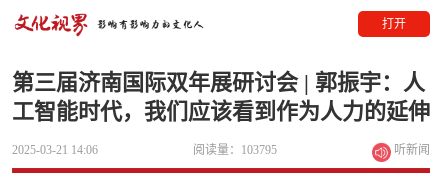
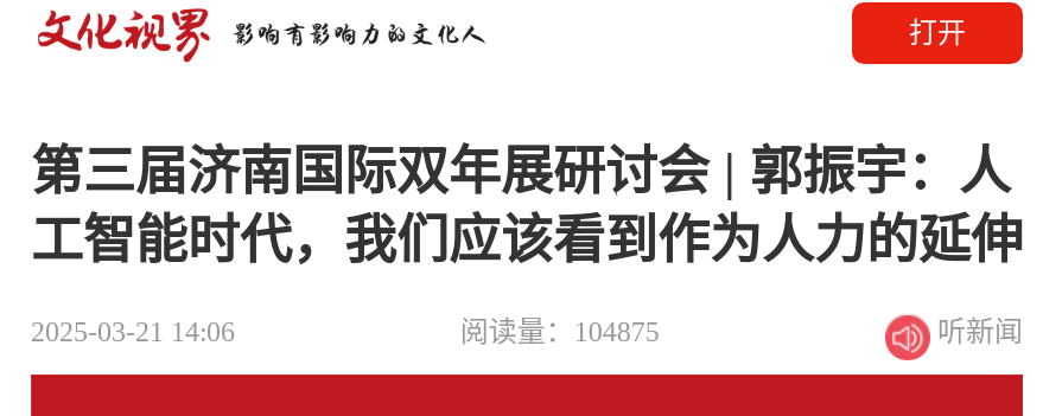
[193,143,277,157] 阅读量：103795 -> [460,316,659,350] 阅读量：104875

